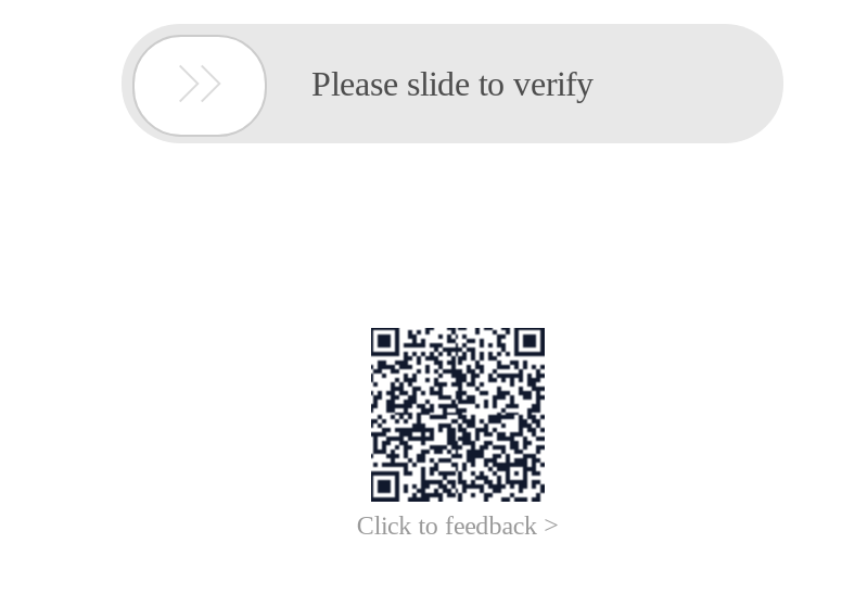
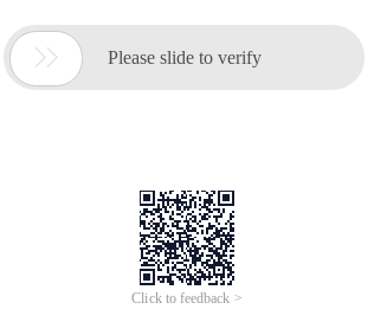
[371,339,543,504] [image] -> [140,195,236,286] [image]

